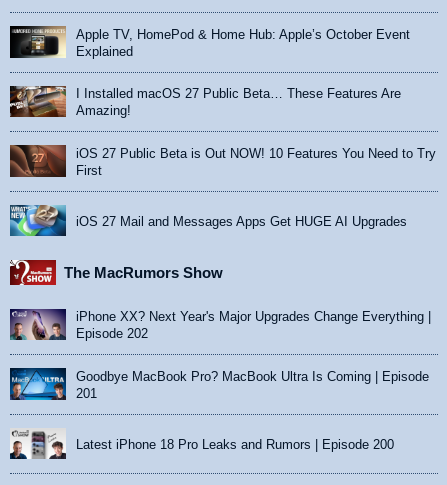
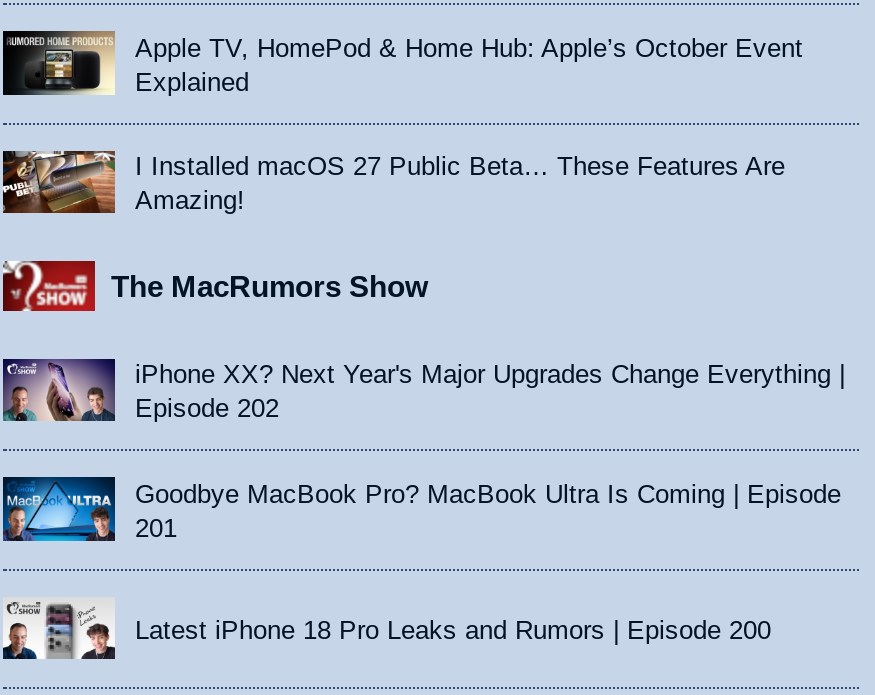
[10,144,436,229] [image] | iOS 27 Public Beta is Out NOW! 10 Features You Need to Try | First | iOS 27 Mail and Messages Apps Get HUGE AI Upgrades -> none
[9,204,66,237] [image] -> none

